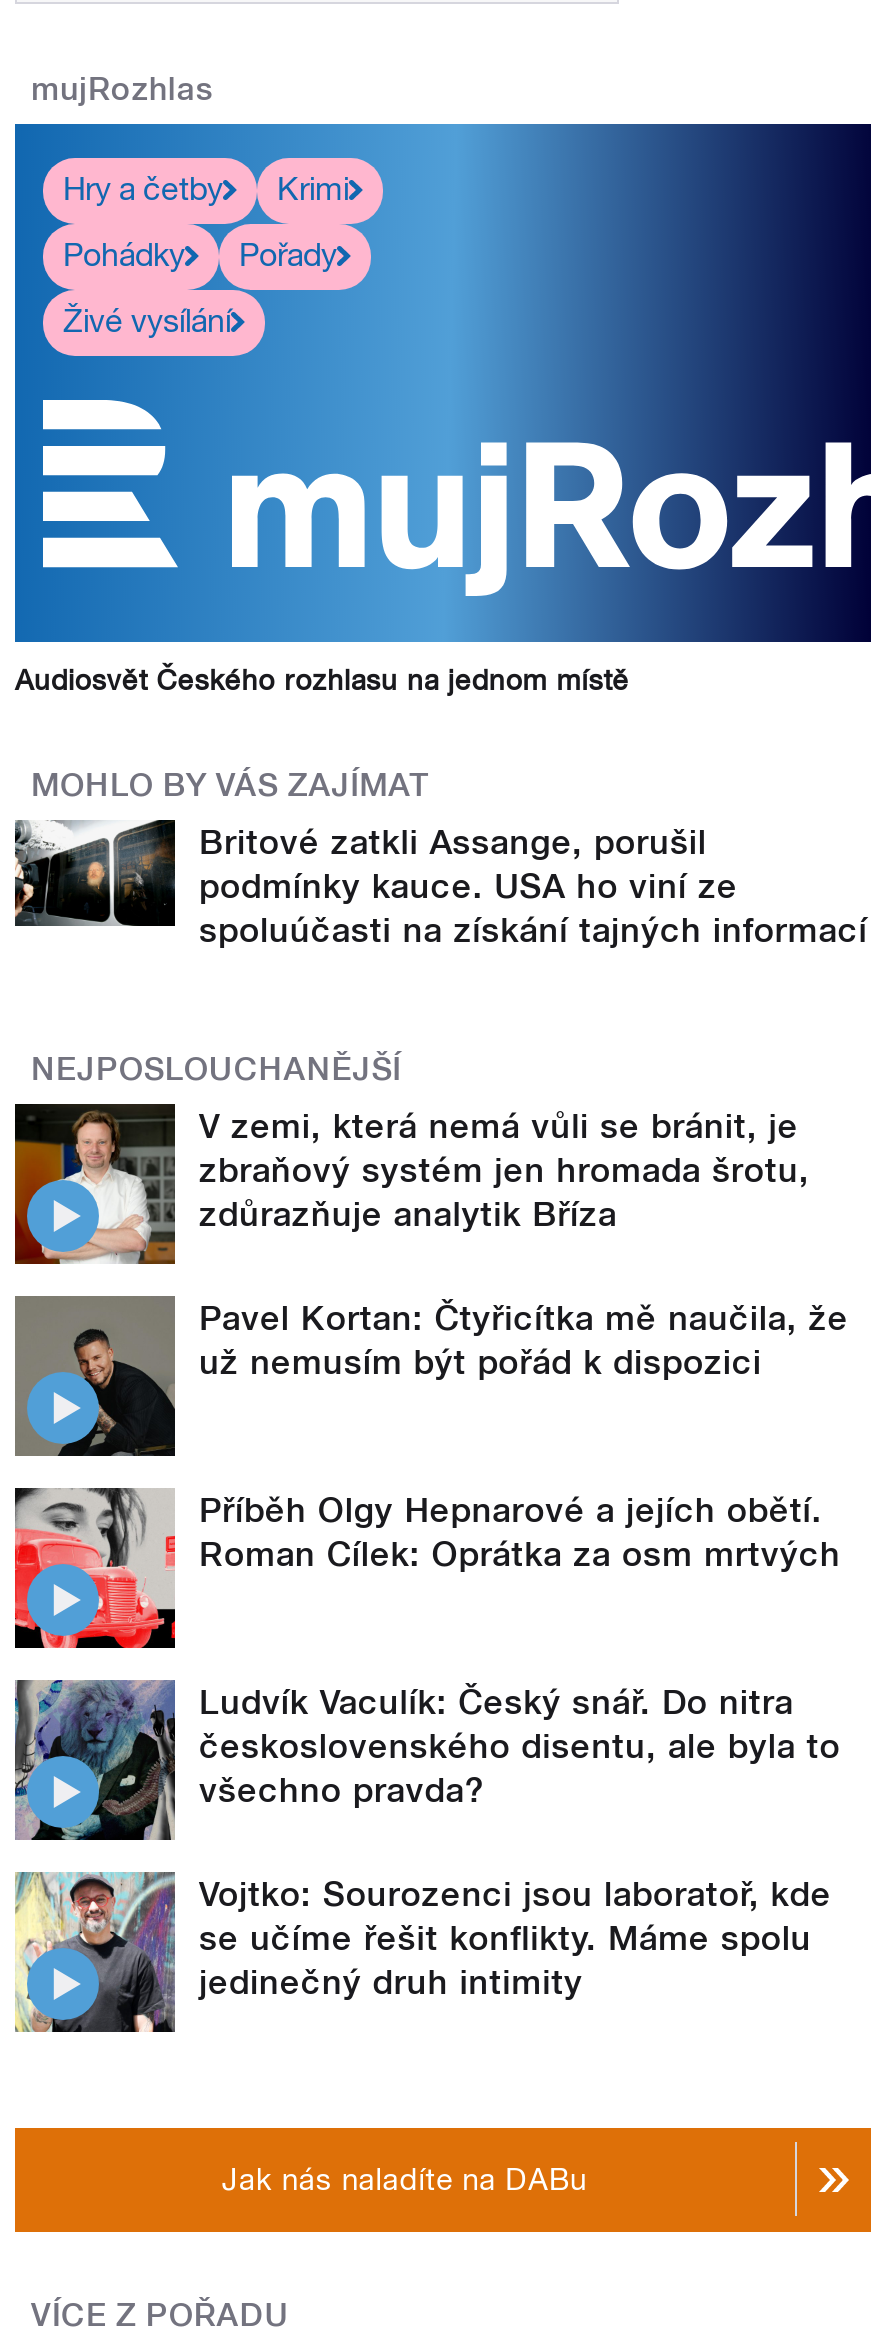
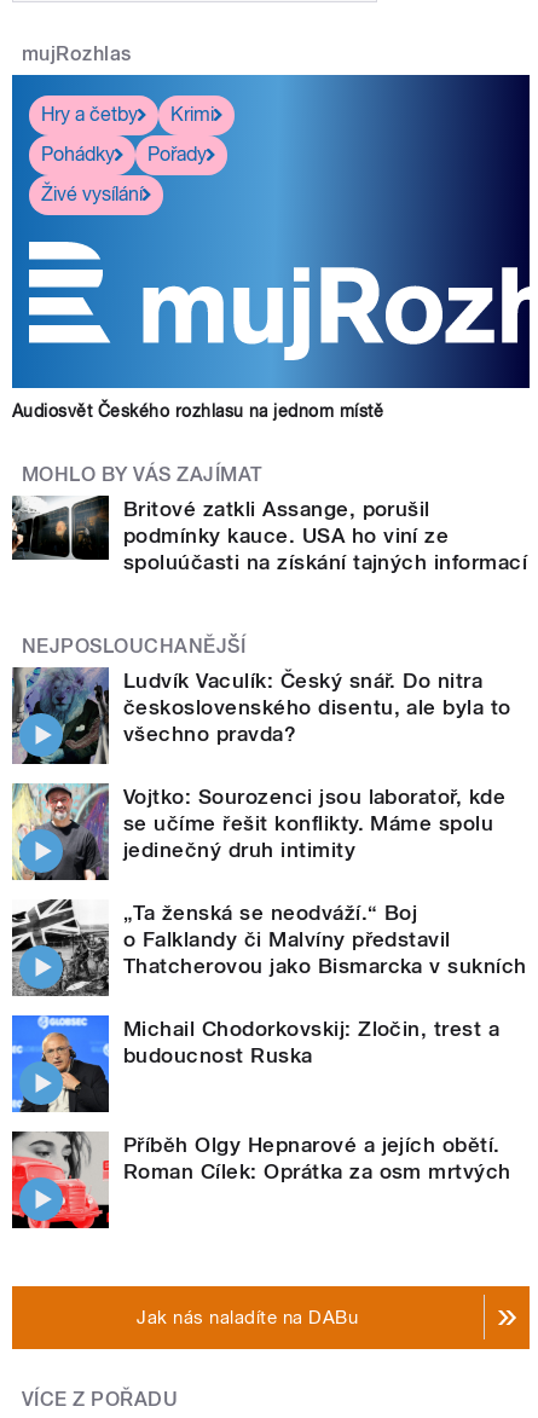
[13,1102,848,1382] [image] | V zemi, která nemá vůli se bránit, je | zbraňový systém jen hromada šrotu, | zdůrazňuje analytik Bříza | Pavel Kortan: Čtyřicítka mě naučila, že | už nemusím být pořád k dispozici -> none
[13,1296,171,1458] [image] -> none
moved [13,1486,841,1650] -> [11,1130,511,1229]: [image] | Příběh Olgy Hepnarové a jejích obětí. | Roman Cílek: Oprátka za osm mrtvých
moved [11,1678,841,2002] -> [10,666,511,862]: [image] | Ludvík Vaculík: Český snář. Do nitra | československého disentu, ale byla to | všechno pravda? | Vojtko: Sourozenci jsou laboratoř, kde | se učíme řešit konflikty. Máme spolu | jedinečný druh intimity
none -> [11,899,527,1067] [image] | „Ta ženská se neodváží.“ Boj | o Falklandy či Malvíny představil | Thatcherovou jako Bismarcka v sukních | Michail Chodorkovskij: Zločin, trest a | budoucnost Ruska
none -> [11,1014,110,1112] [image]

